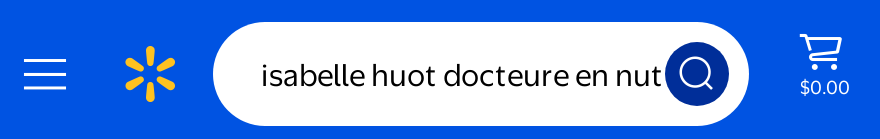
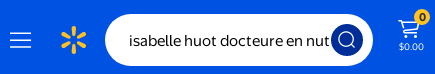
none -> [418,10,425,24] 0

